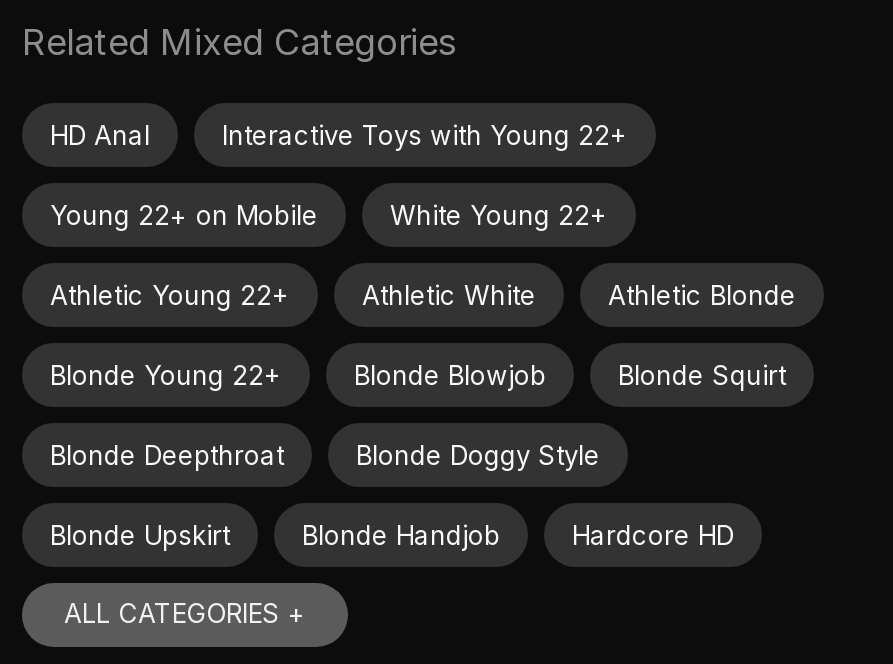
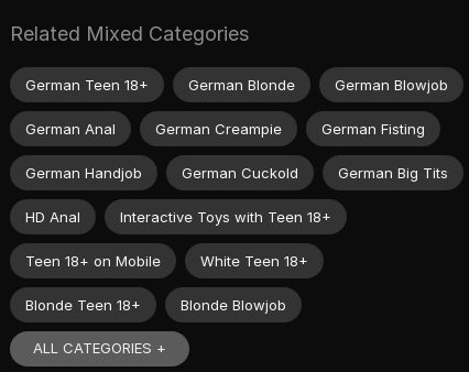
none -> [25,76,448,181] German Teen 18+ | German Blonde | German Blowjob | German Anal | German Creampie | German Fisting | German Handjob | German Cuckold | German Big Tits
[50,119,796,391] Interactive Toys with Young 22+ | Young 22+ on Mobile | White Young 22+ | Athletic Young 22+ | Athletic White | Athletic Blonde | Blonde Young 22+ -> [25,208,331,313] Interactive Toys with Teen 18+ | Teen 18+ on Mobile | White Teen 18+ | Blonde Teen 18+
moved [50,119,150,151] -> [25,208,80,225]: HD Anal
[50,359,786,551] Blonde Squirt | Blonde Deepthroat | Blonde Doggy Style | Blonde Upskirt | Blonde Handjob | Hardcore HD -> none
moved [354,359,546,391] -> [181,296,286,313]: Blonde Blowjob

